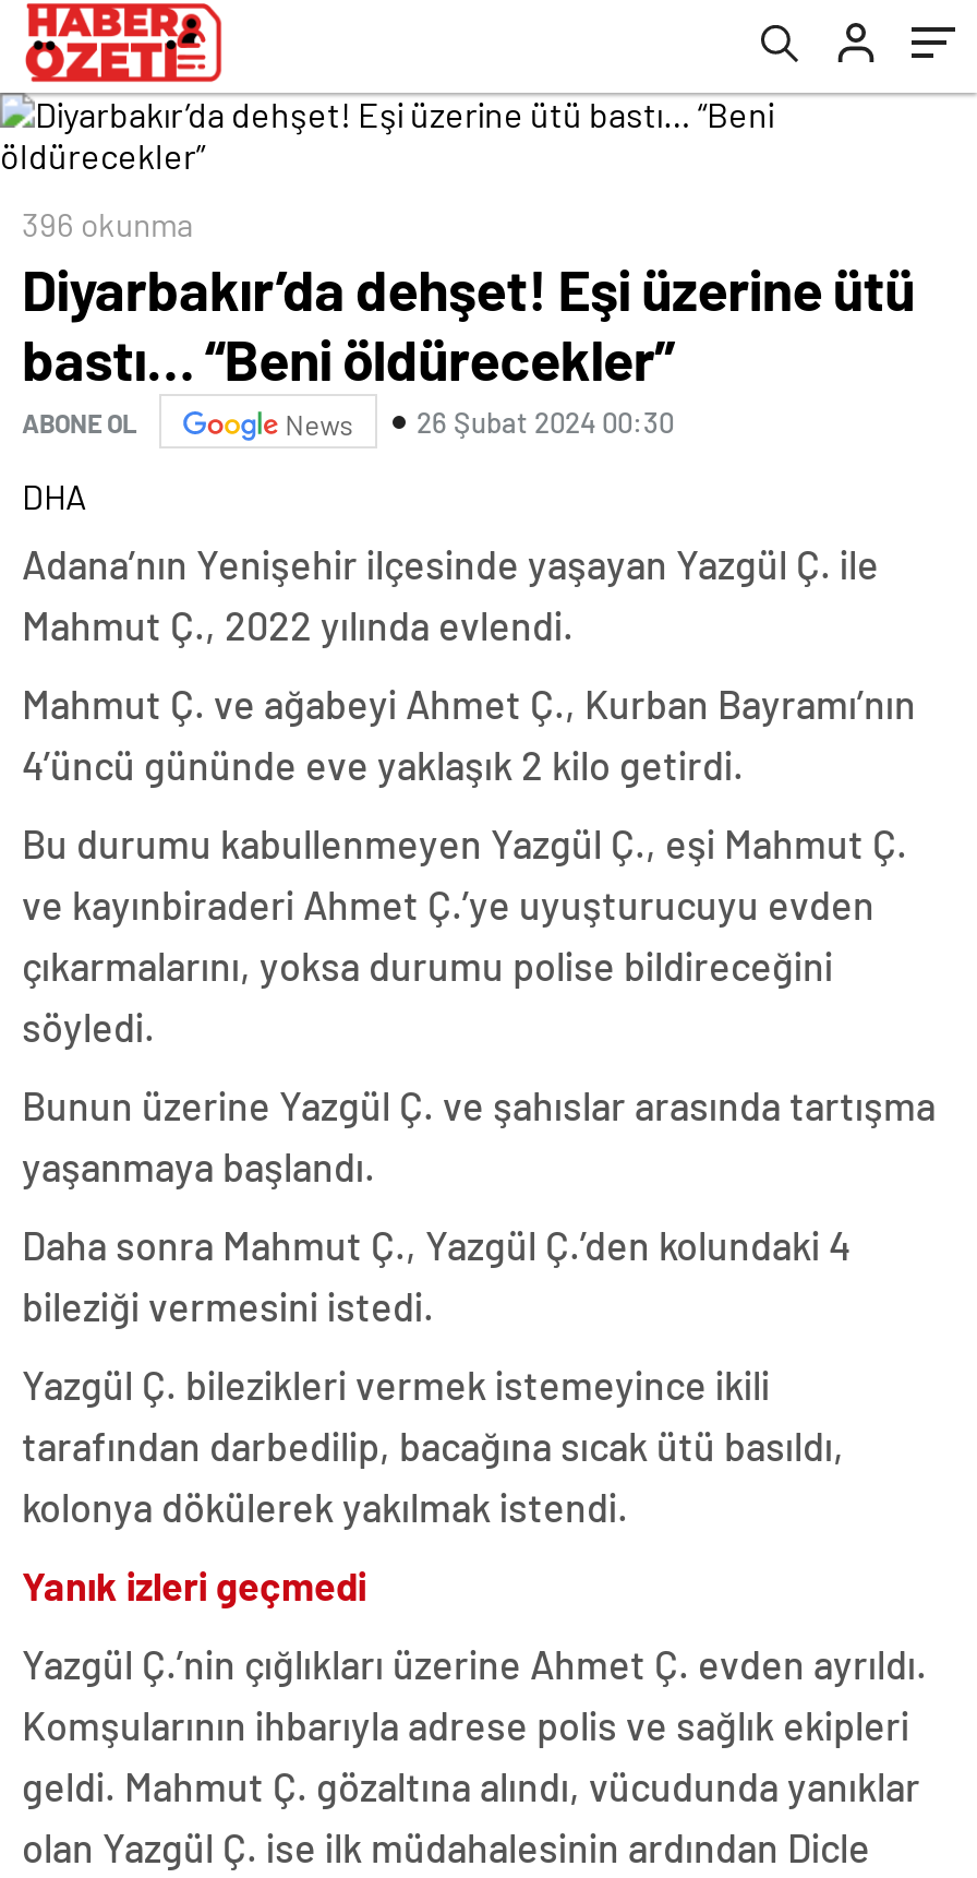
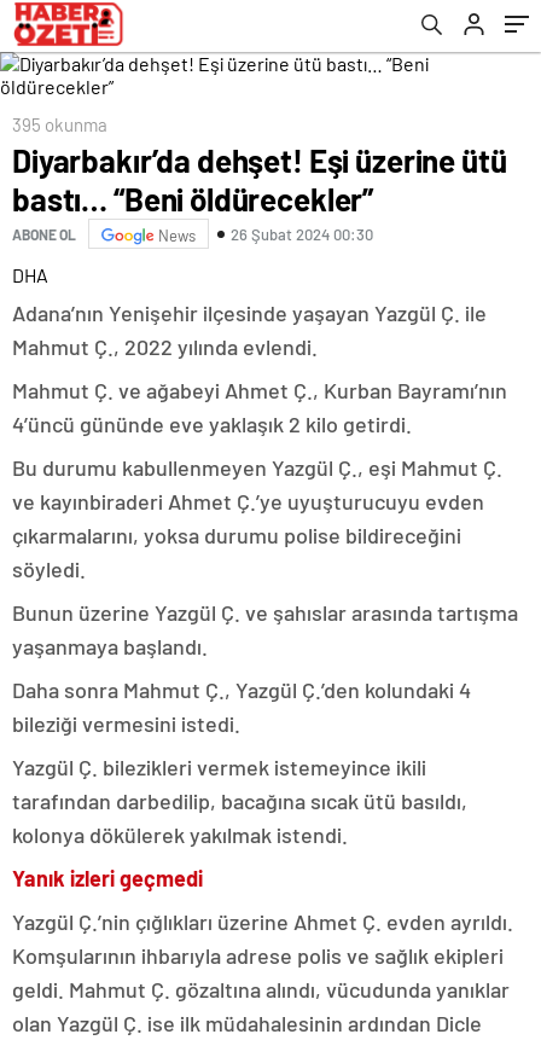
[22,204,194,243] 396 okunma -> [12,114,107,135] 395 okunma

